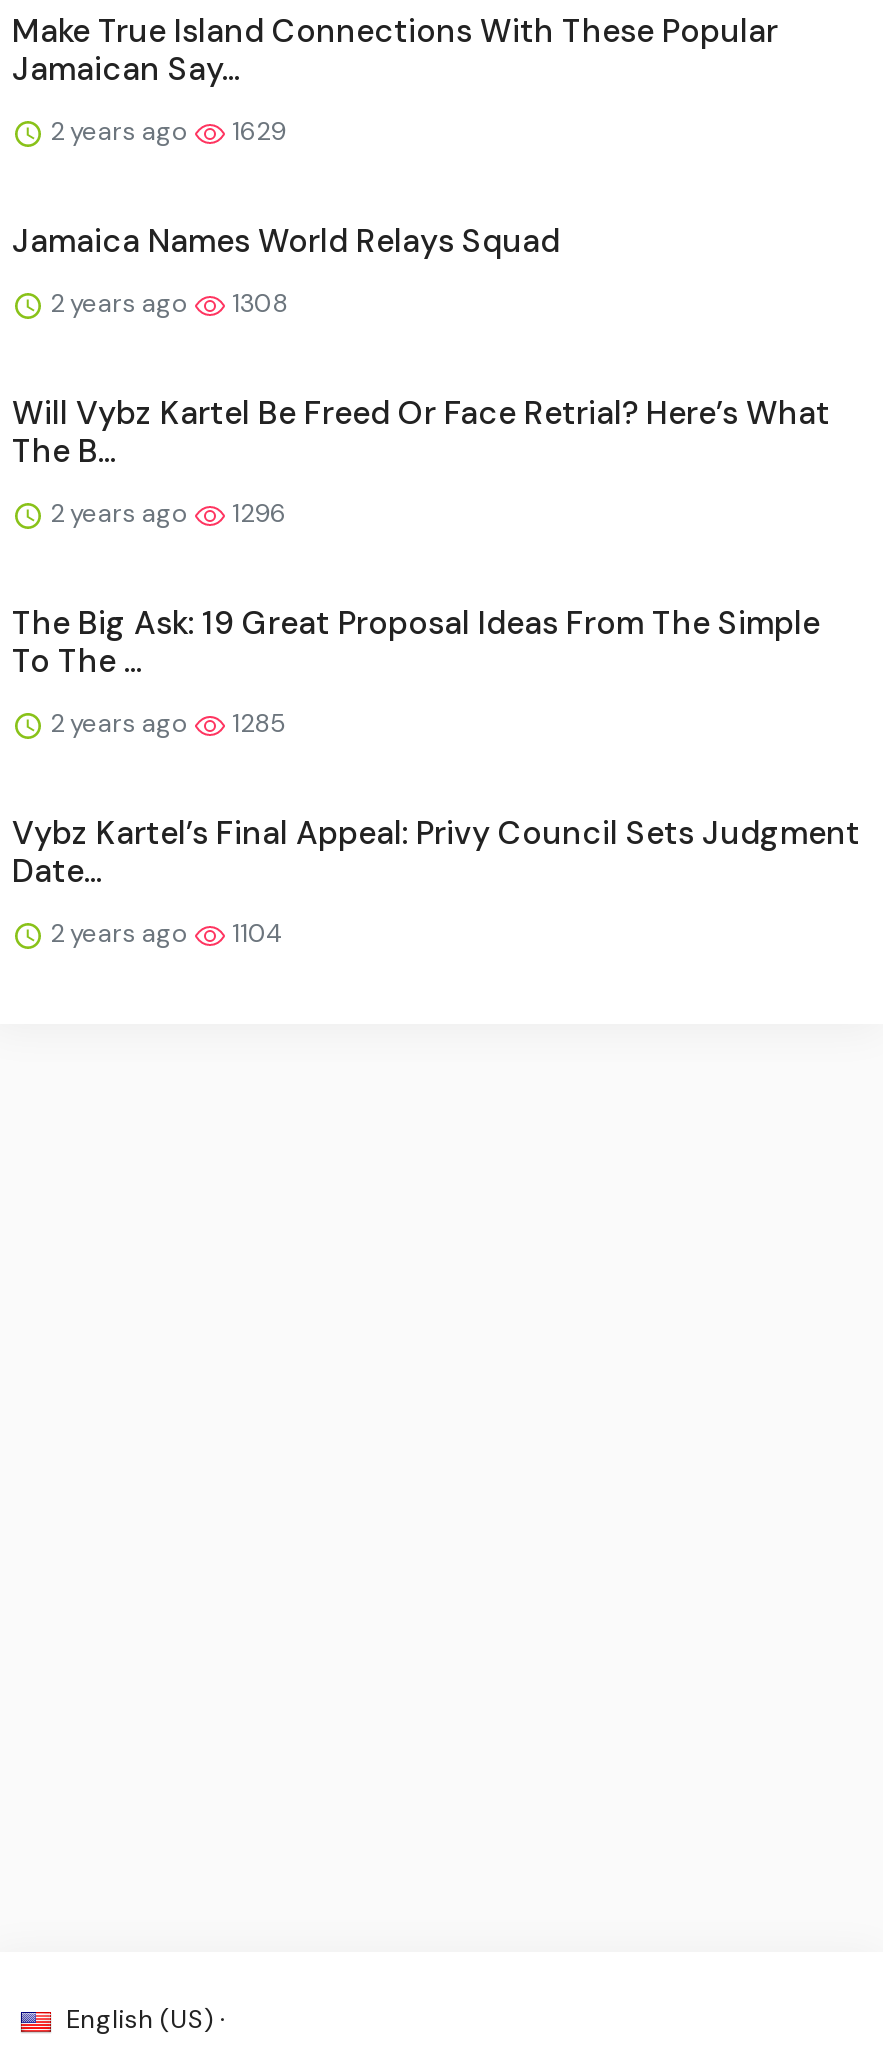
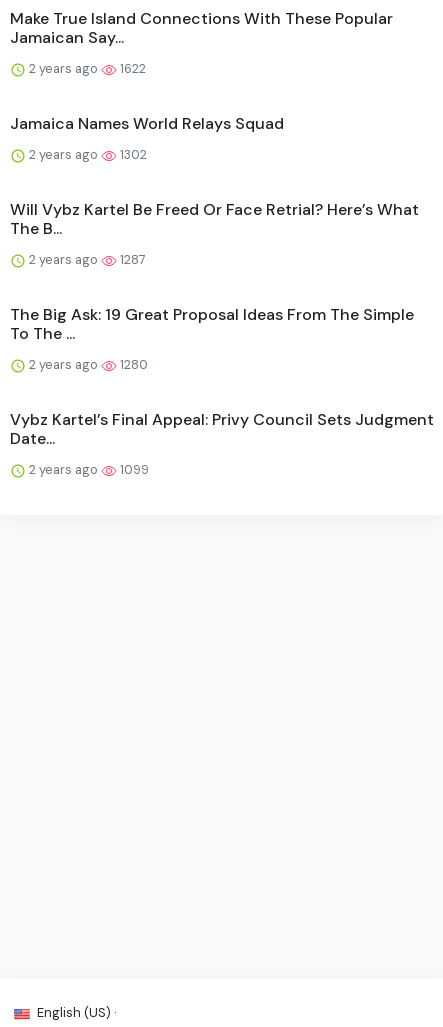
[44,114,286,148] 2 years ago 1629 -> [26,60,146,77] 2 years ago 1622
[44,286,288,320] 2 years ago 1308 -> [26,146,147,163] 2 years ago 1302
[44,496,286,530] 2 years ago 1296 -> [26,251,146,268] 2 years ago 1287
[44,706,286,740] 2 years ago 1285 -> [26,356,148,373] 2 years ago 1280
[44,916,284,950] 2 years ago 1104 -> [26,461,149,478] 2 years ago 1099

